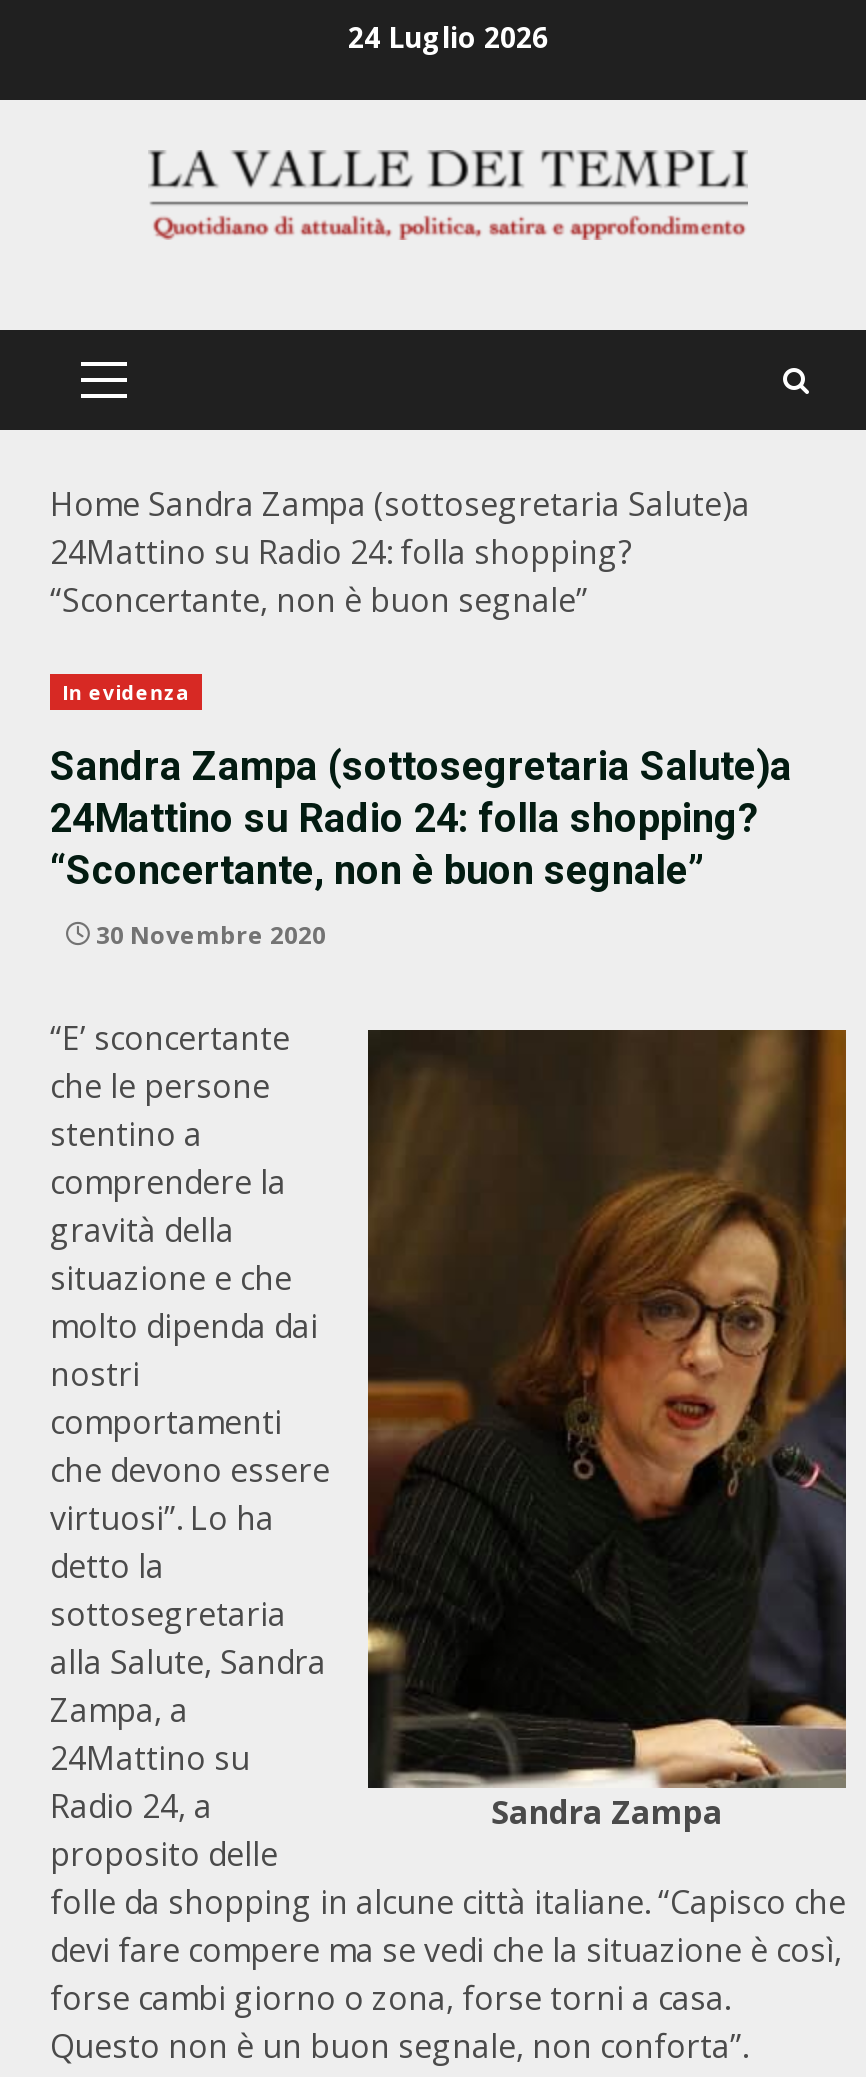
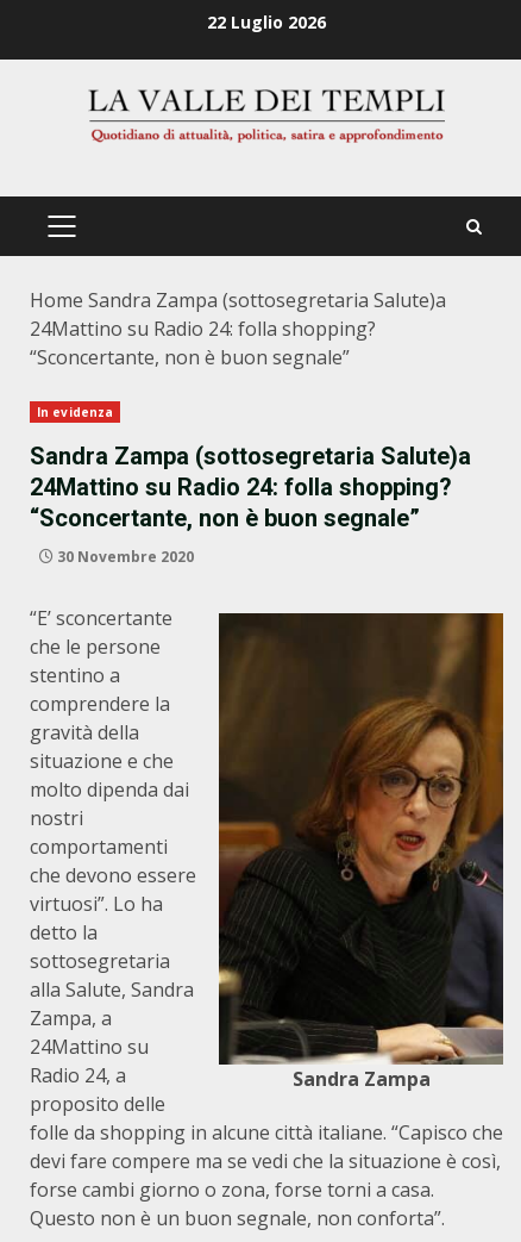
[348,17,548,55] 24 Luglio 2026 -> [207,10,326,33] 22 Luglio 2026

